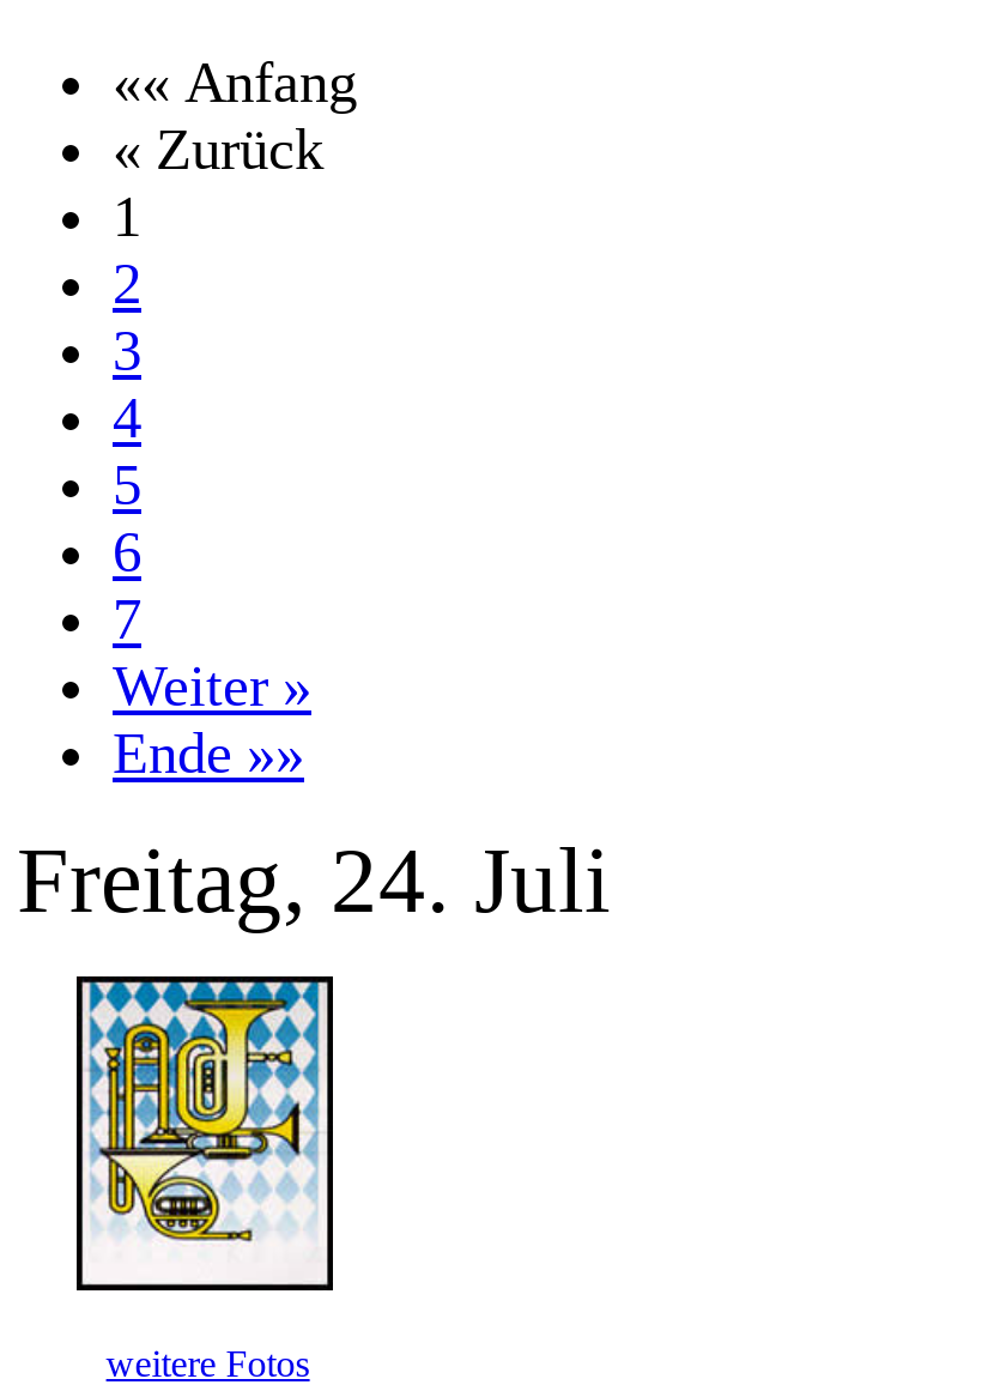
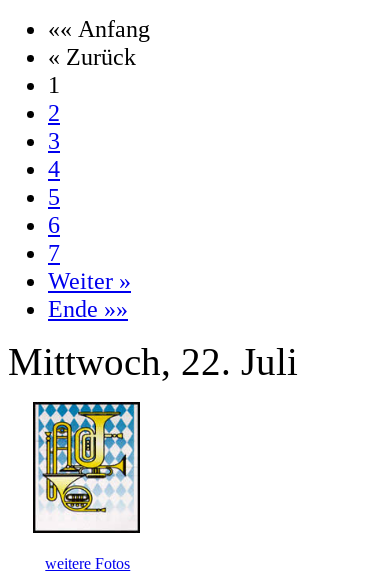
[17,828,611,931] Freitag, 24. Juli -> [8,340,298,383] Mittwoch, 22. Juli

